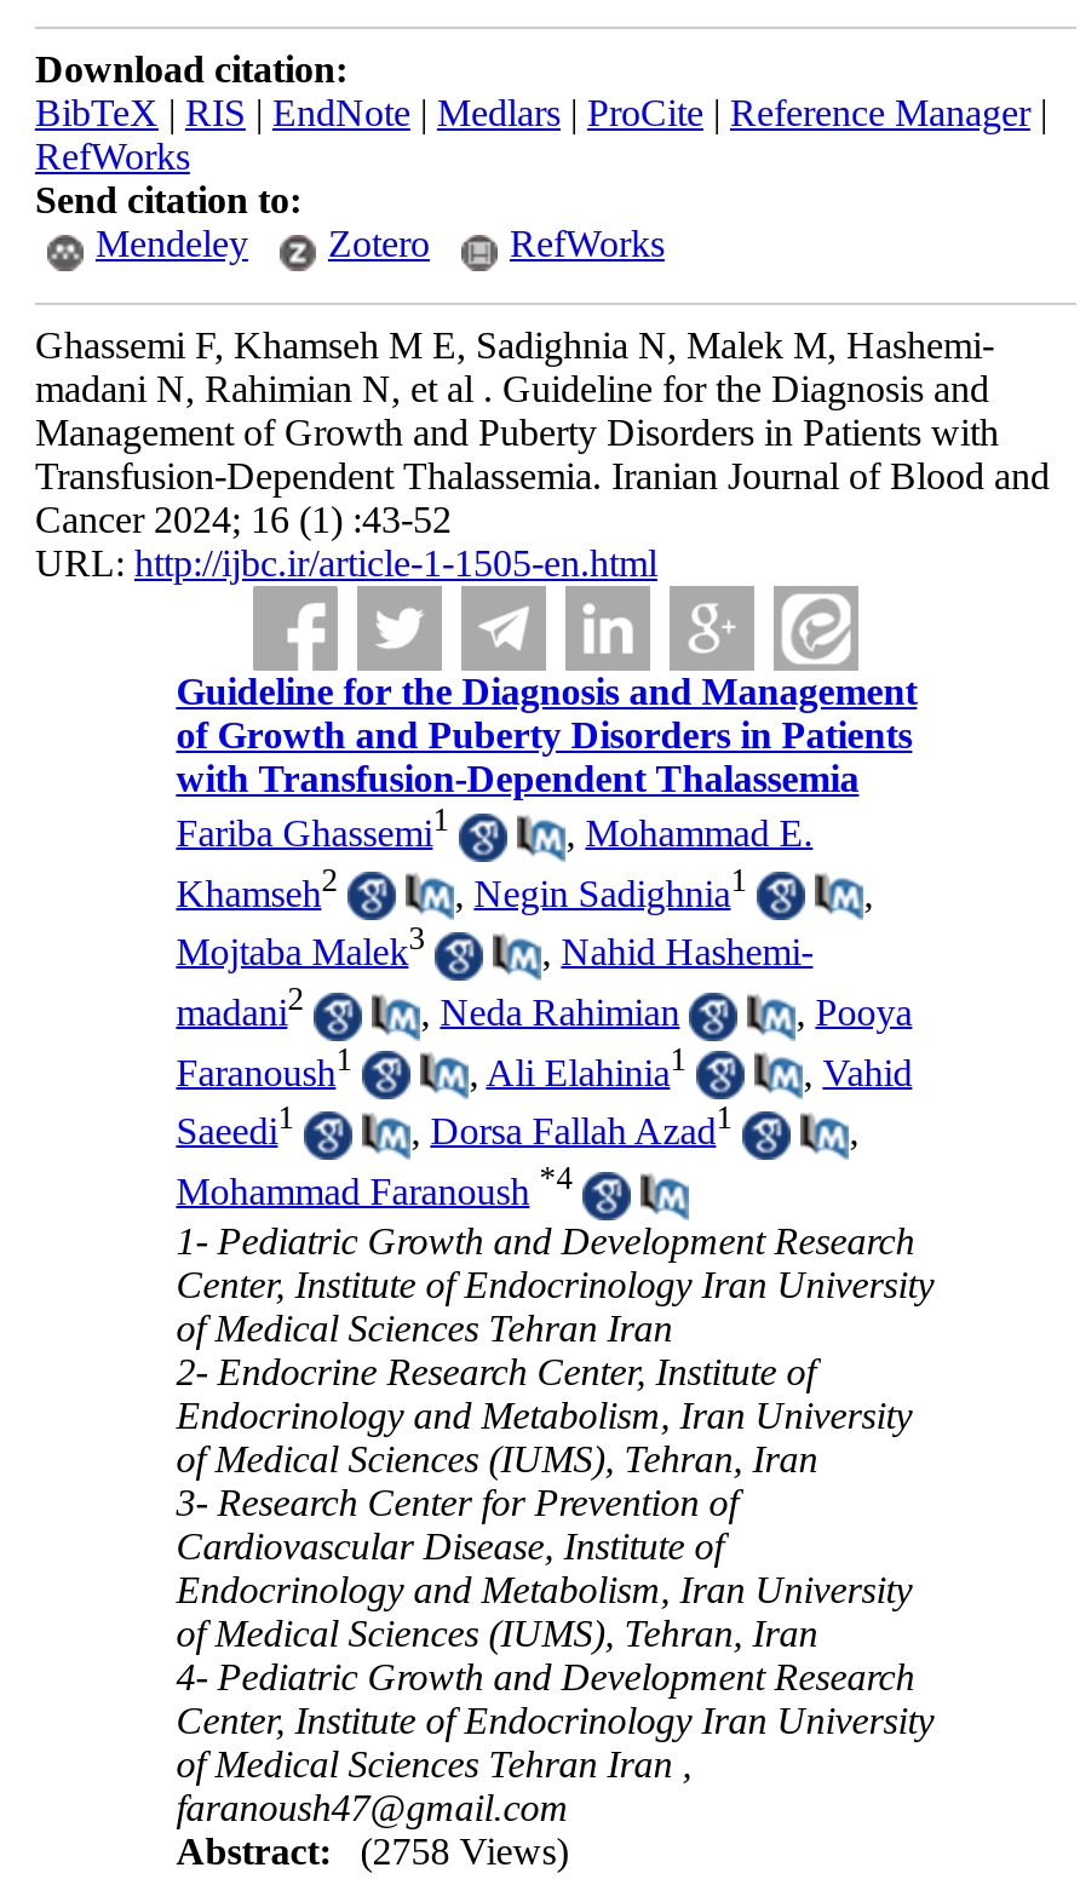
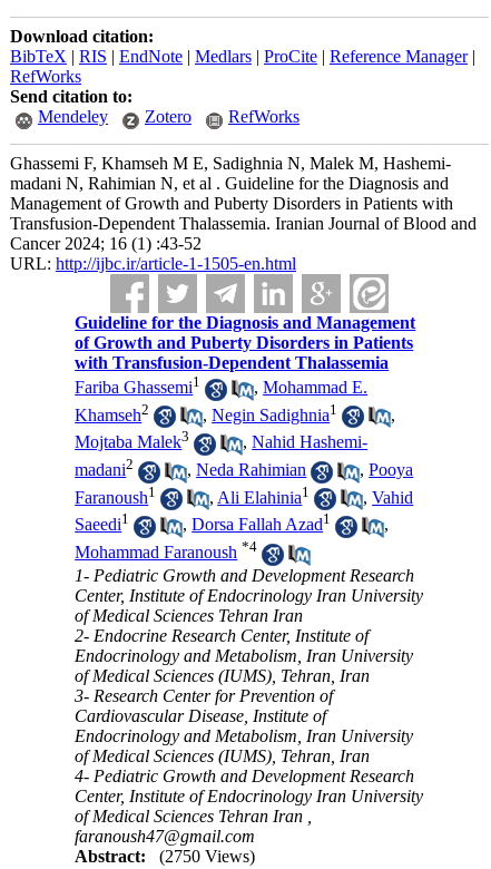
[176,1830,568,1871] Abstract: (2758 Views) -> [75,846,255,865] Abstract: (2750 Views)

